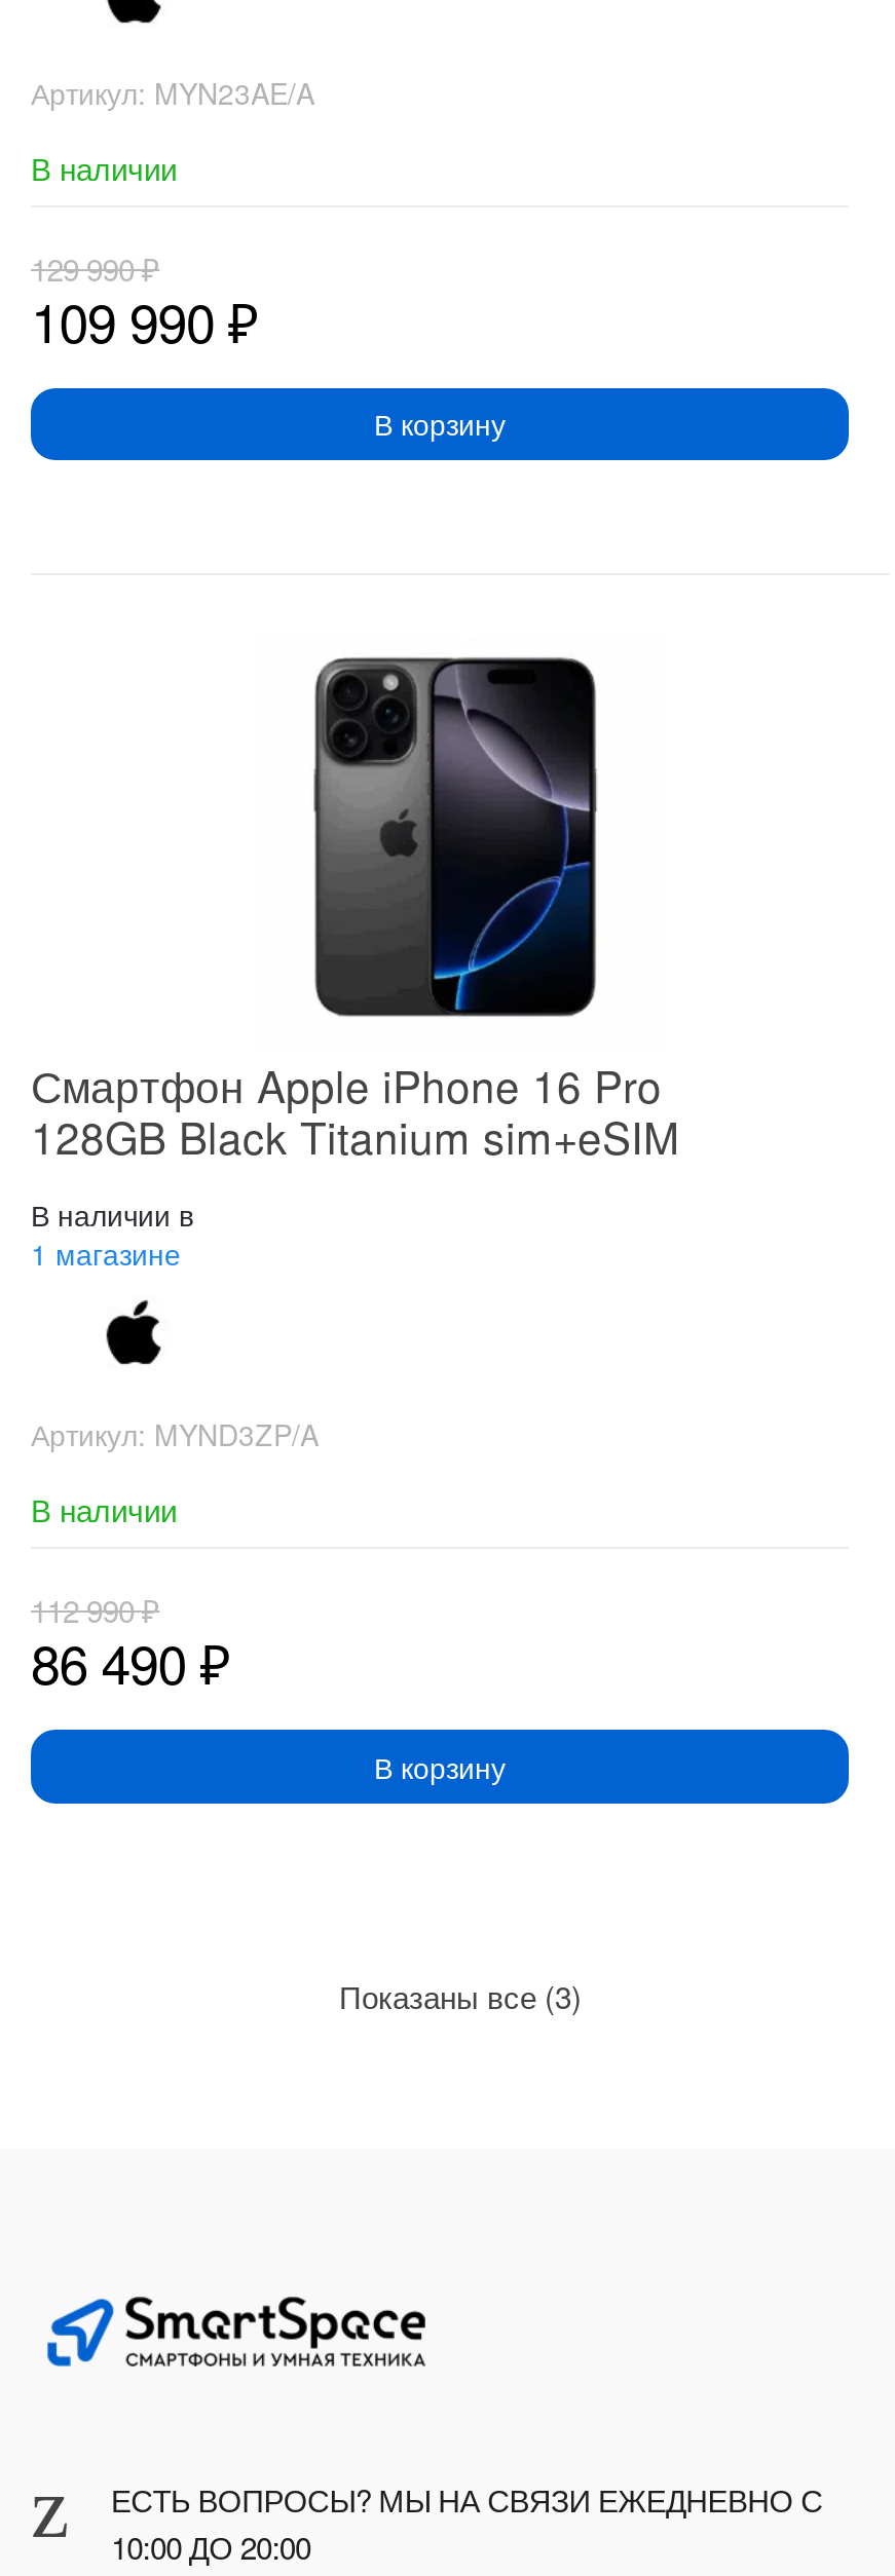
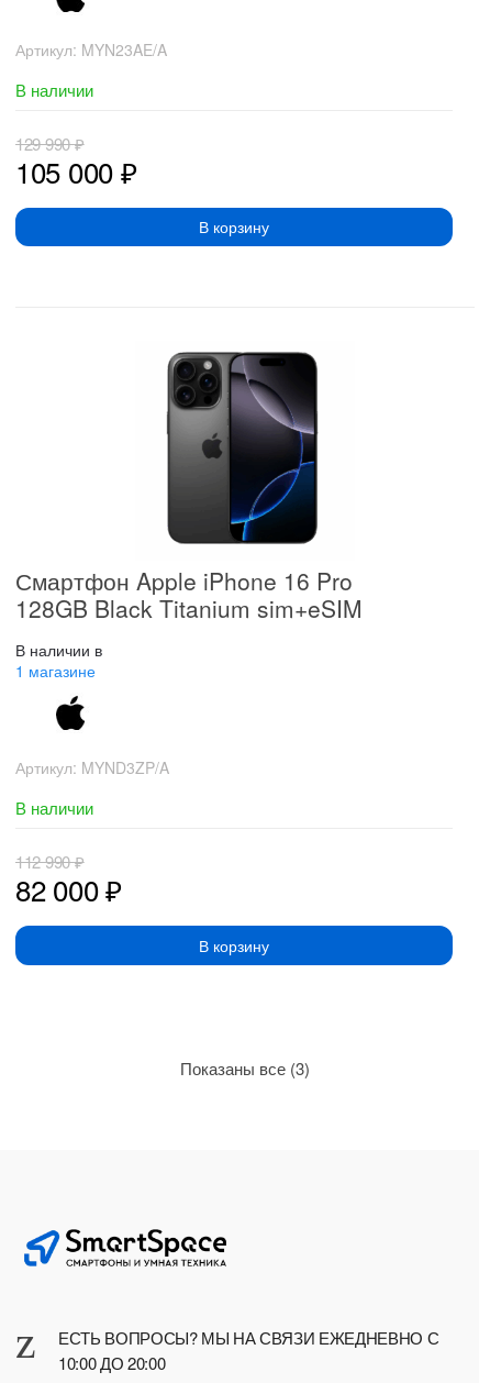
[31,281,258,357] 109 990 ₽ -> [15,150,137,191] 105 000 ₽
[31,1624,230,1700] 86 490 ₽ -> [15,869,122,910] 82 000 ₽

